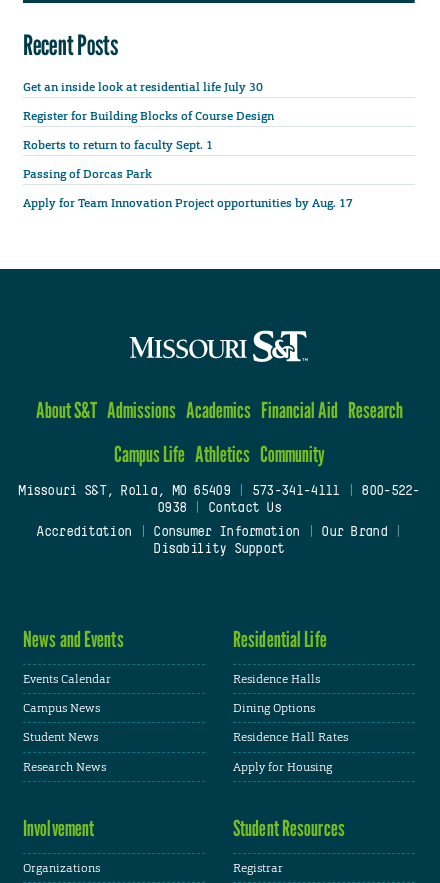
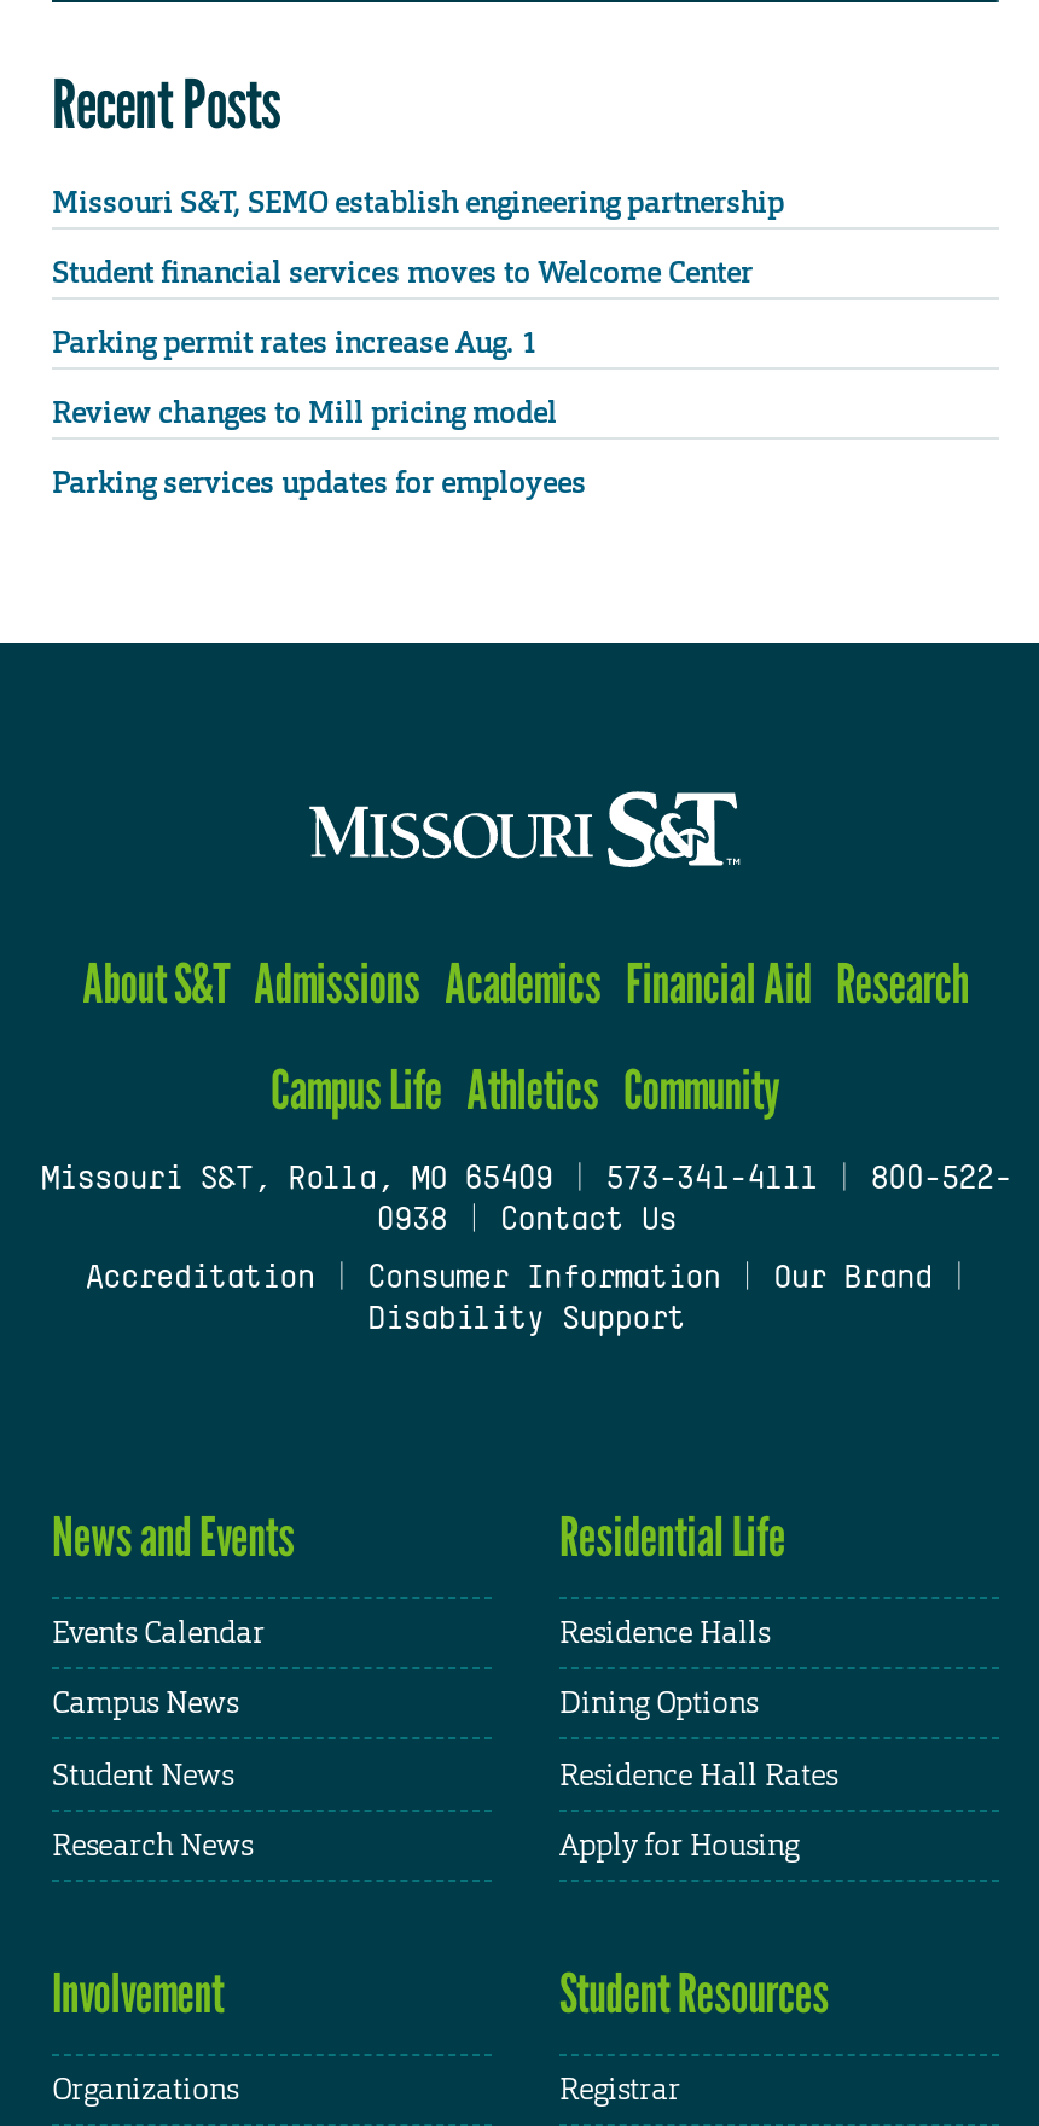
[23,79,263,95] Get an inside look at residential life July 30 -> [52,183,784,222] Missouri S&T, SEMO establish engineering partnership
[23,108,274,124] Register for Building Blocks of Course Design -> [52,254,753,292] Student financial services moves to Welcome Center
[23,137,216,153] Roberts to return to faculty Sept. 1 -> [52,324,538,363] Parking permit rates increase Aug. 1
[23,166,152,182] Passing of Dorcas Park -> [52,394,557,433] Review changes to Mill pricing model
[23,195,353,211] Apply for Team Innovation Project opportunities by Aug. 17 -> [52,465,586,503] Parking services updates for employees

